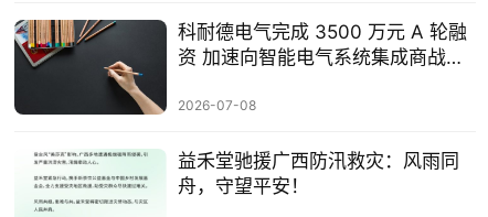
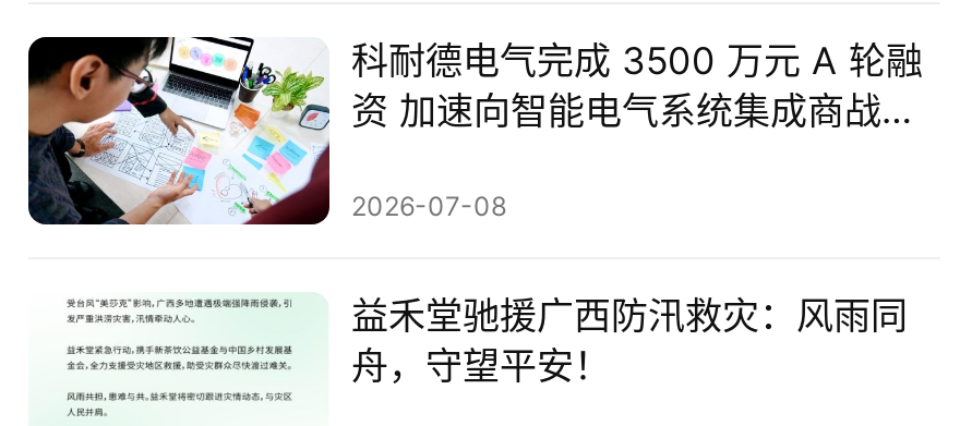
[13,19,168,116] [image] -> [26,35,332,227] [image]

